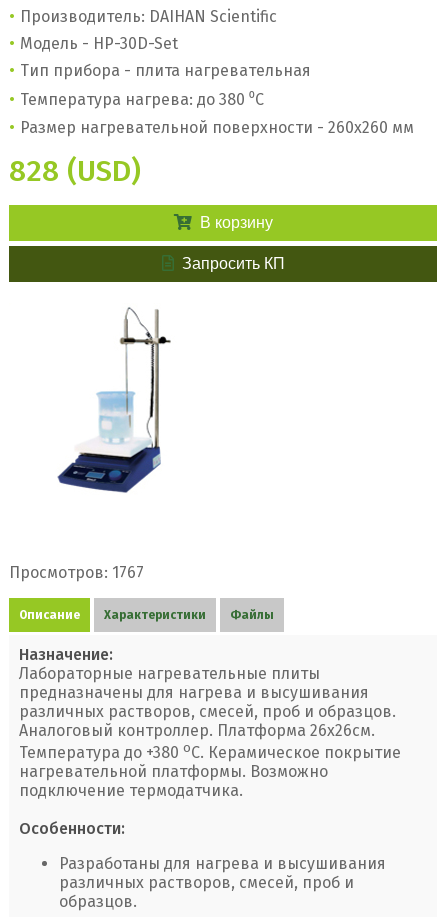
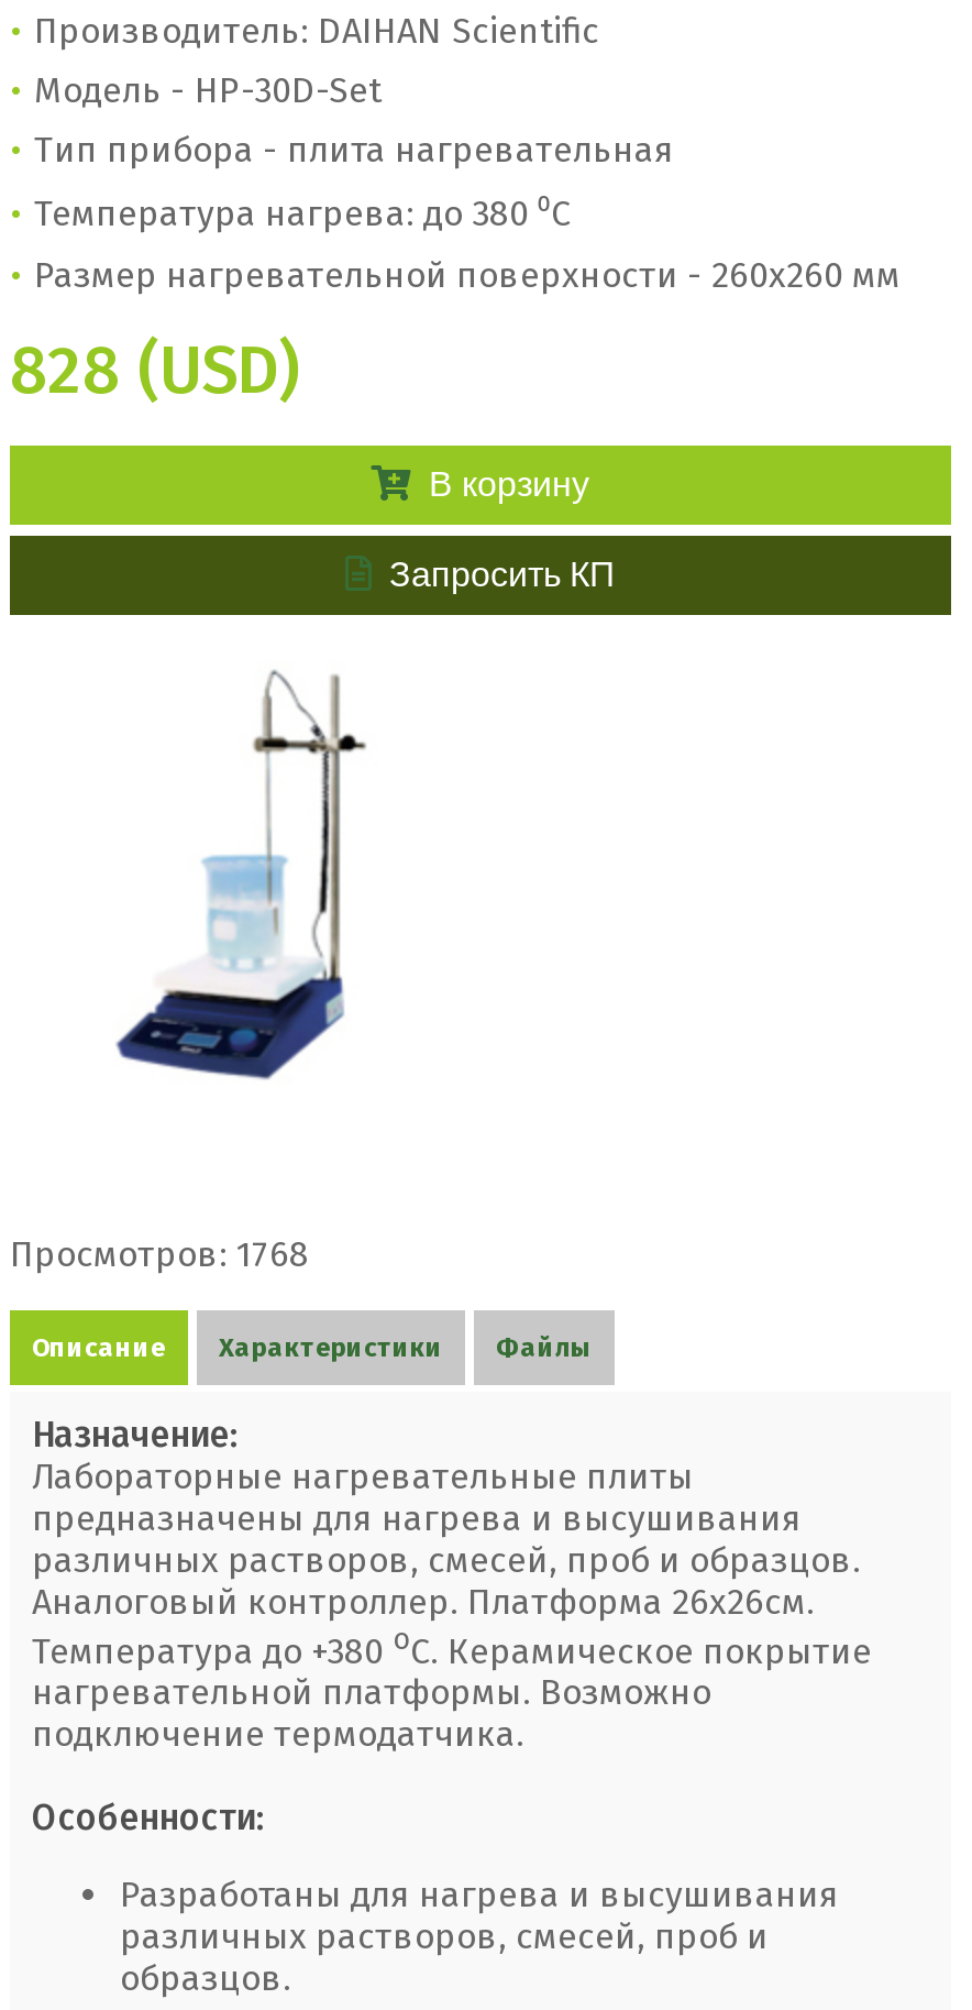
[9,563,144,582] Просмотров: 1767 -> [10,1233,309,1275] Просмотров: 1768

